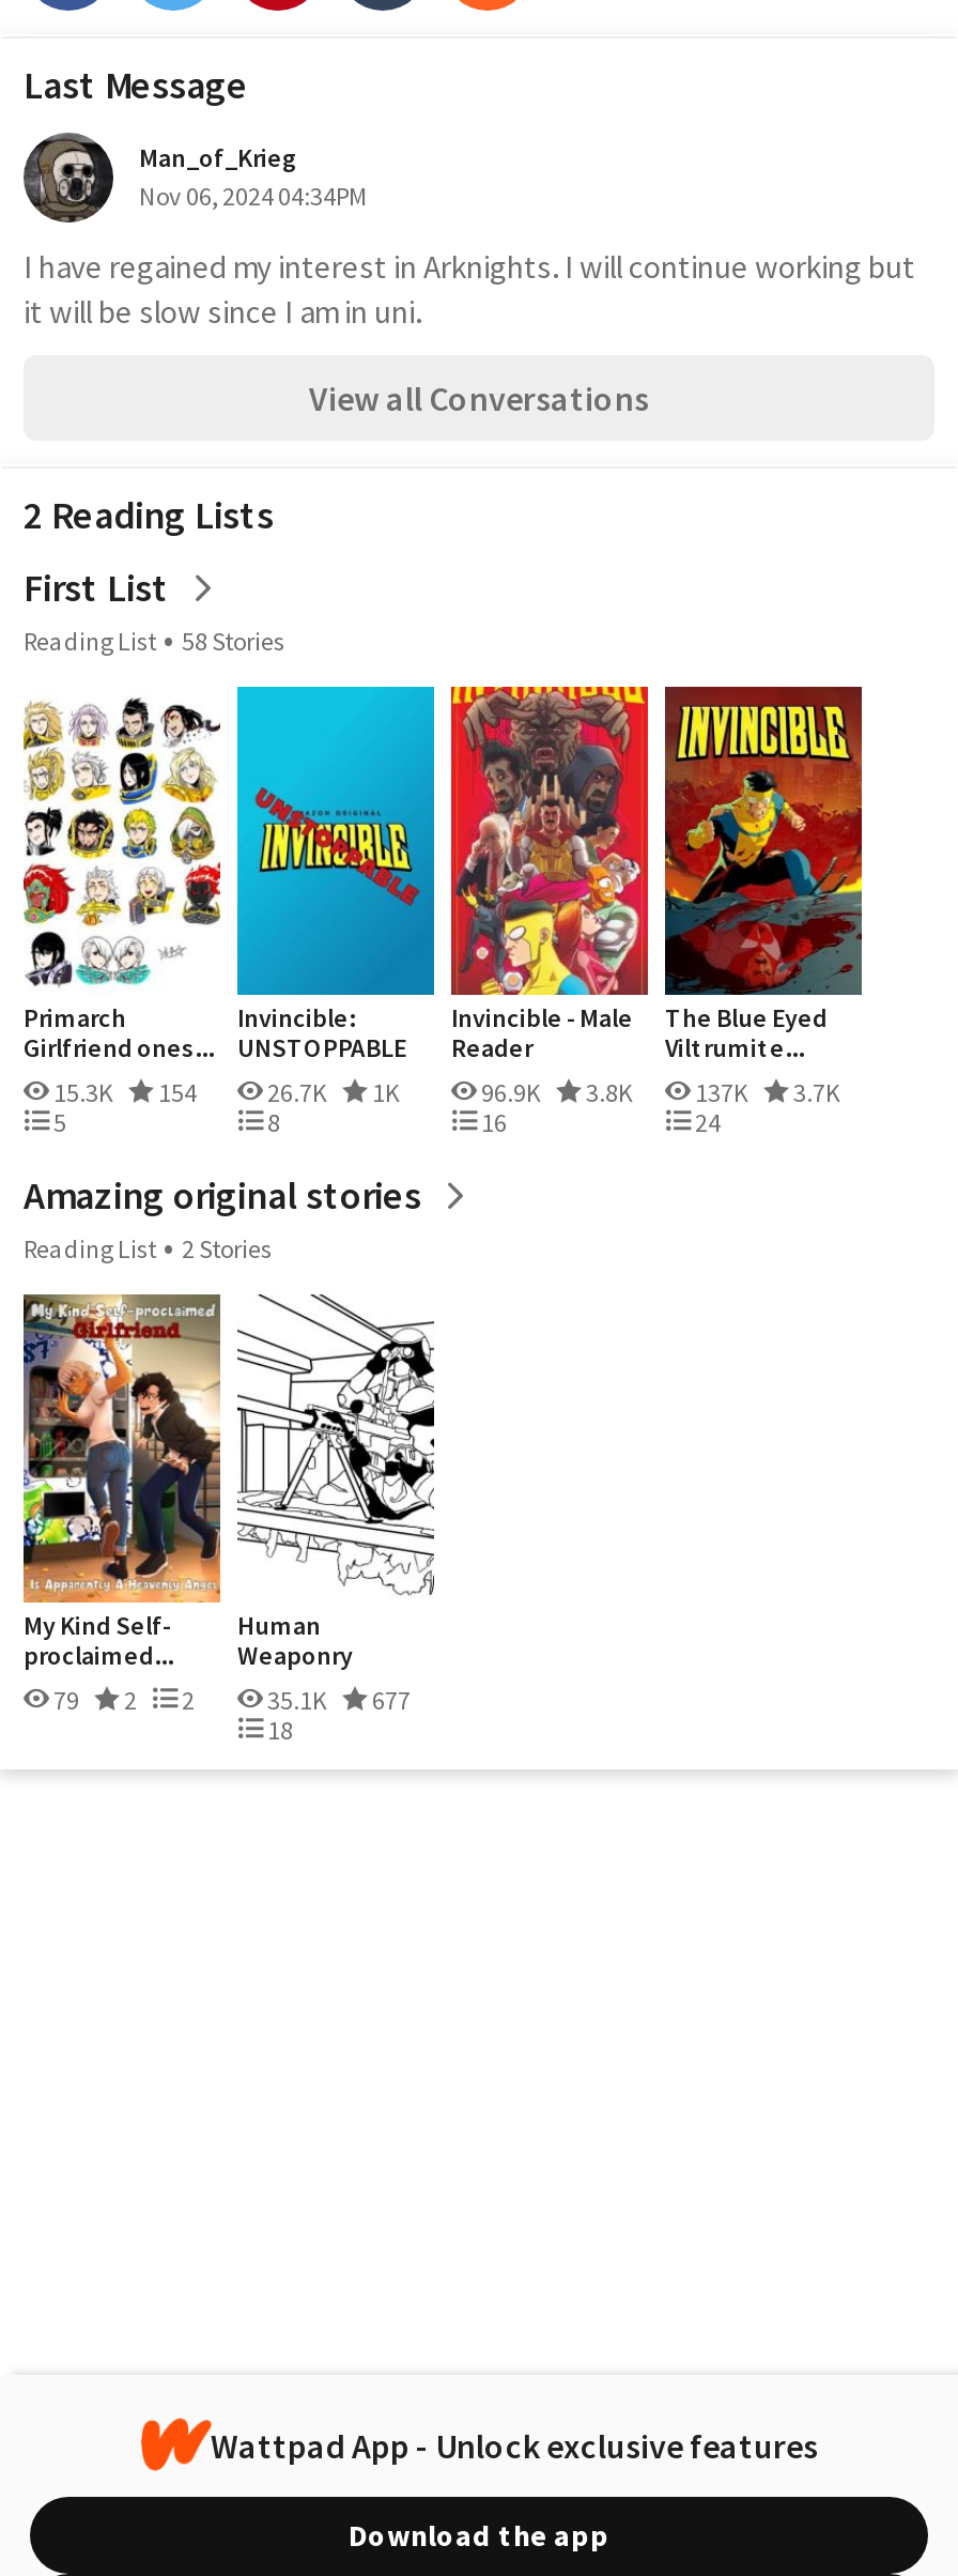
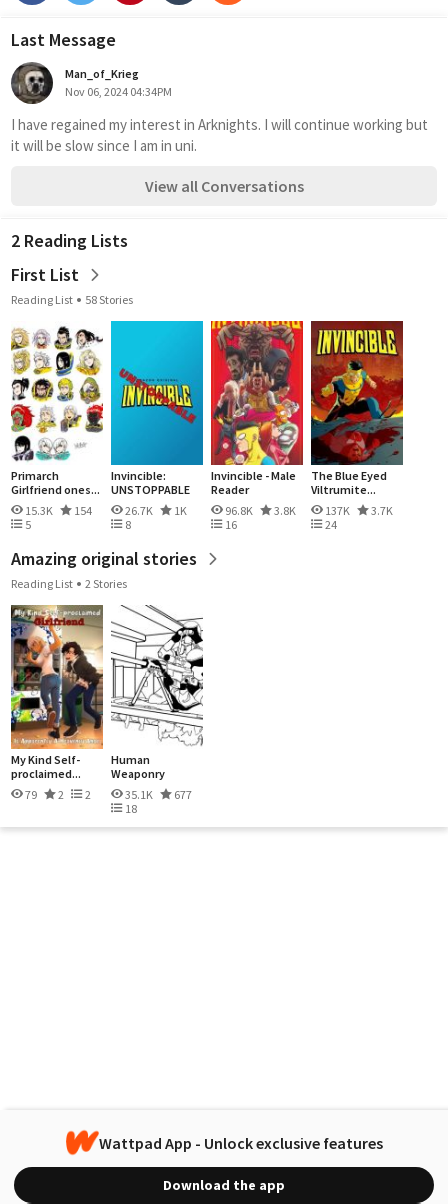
[477,1076,840,1108] 96.9K 3.8K 137K 3.7K -> [223,503,393,518] 96.8K 3.8K 137K 3.7K

